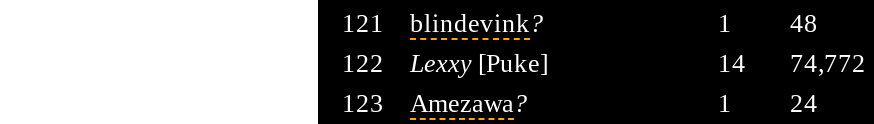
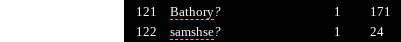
[410,8,544,38] blindevink? -> [170,4,221,19] Bathory?
[718,8,818,38] 1 48 -> [334,4,391,19] 1 171
[342,48,866,118] Lexxy [Puke] | 14 | 74,772 | 123 | Amezawa? -> [170,24,221,39] samshse?

